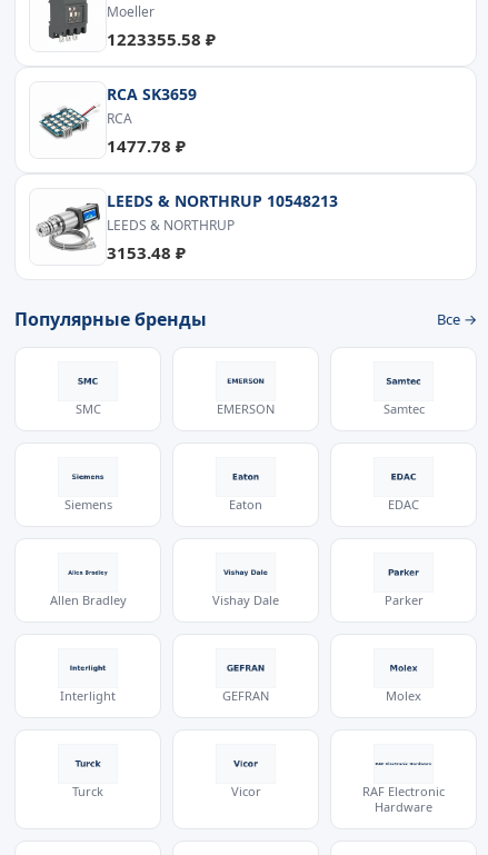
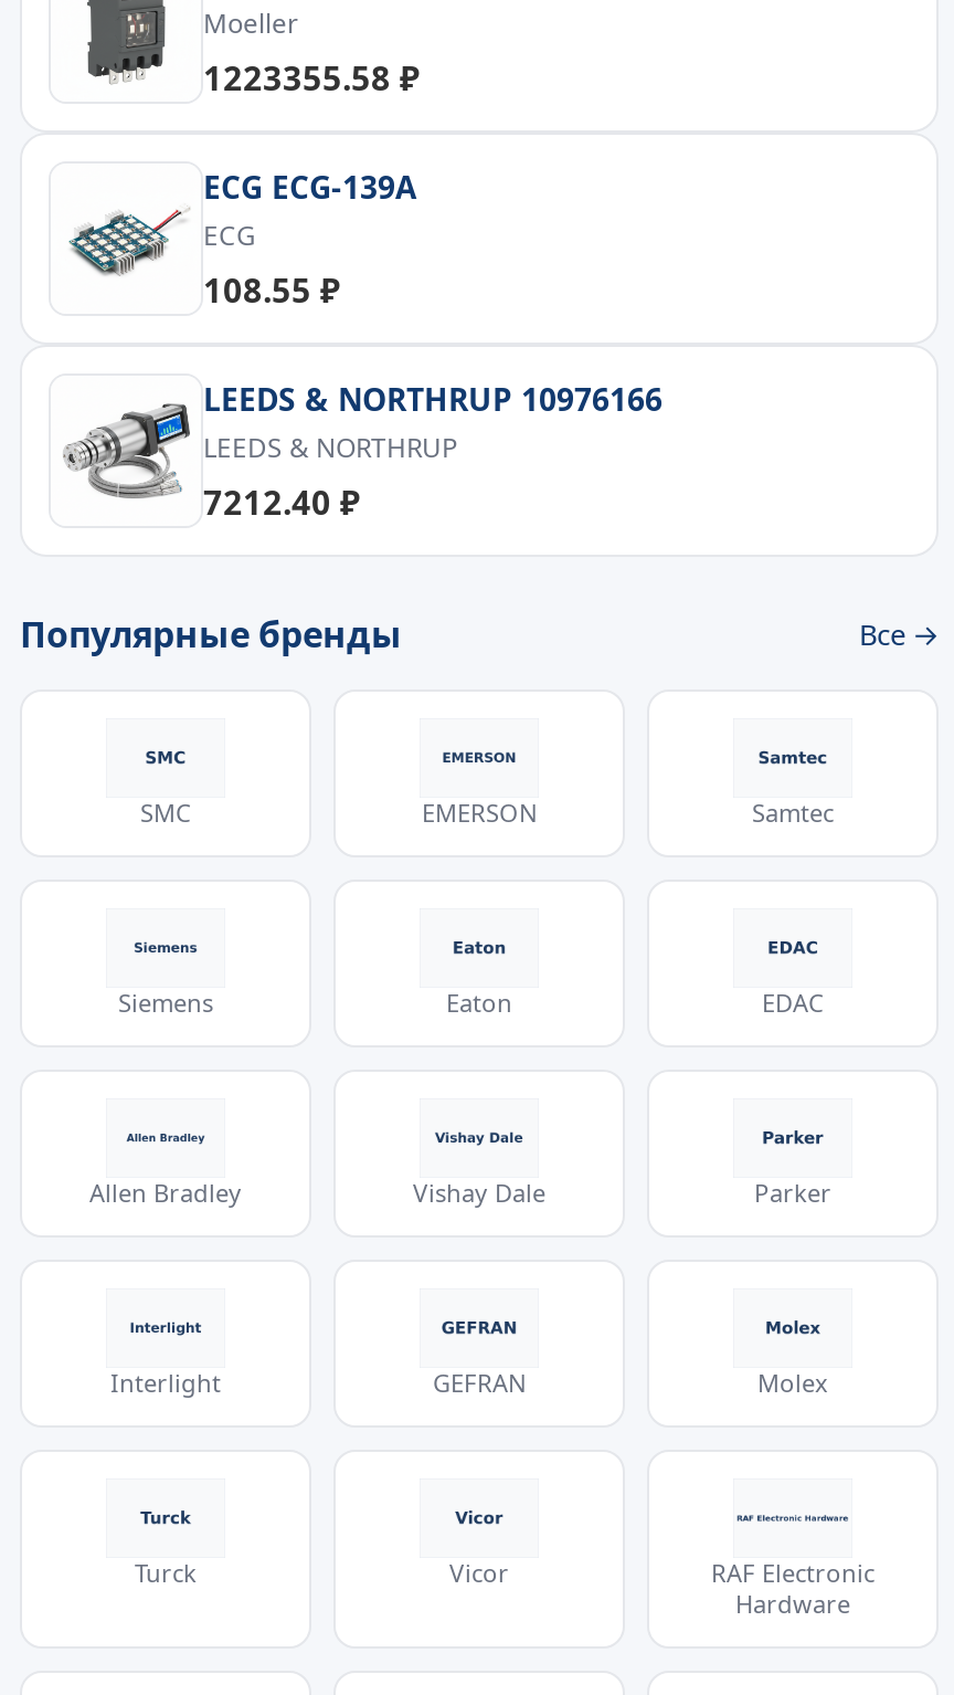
[107,83,197,157] RCA SK3659 | RCA | 1477.78 ₽ -> [203,166,417,312] ECG ECG-139A | ECG | 108.55 ₽
[107,190,338,211] LEEDS & NORTHRUP 10548213 -> [203,378,662,420] LEEDS & NORTHRUP 10976166
[107,241,186,264] 3153.48 ₽ -> [203,480,360,524] 7212.40 ₽

